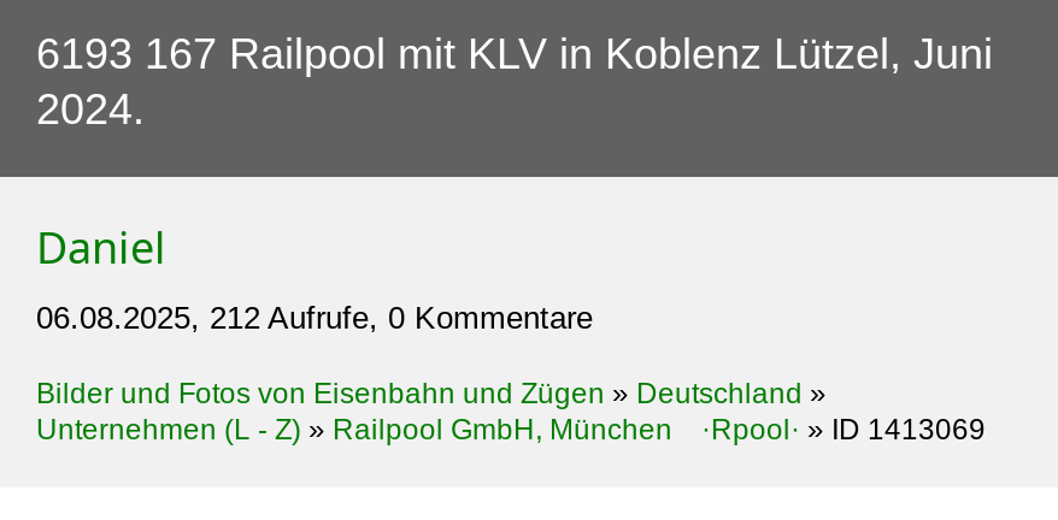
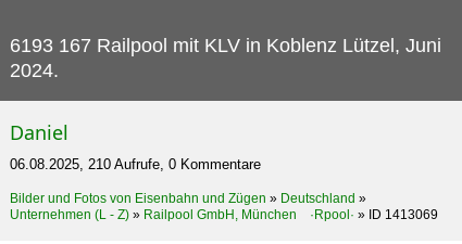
[36,301,593,337] 06.08.2025, 212 Aufrufe, 0 Kommentare -> [10,156,261,172] 06.08.2025, 210 Aufrufe, 0 Kommentare

